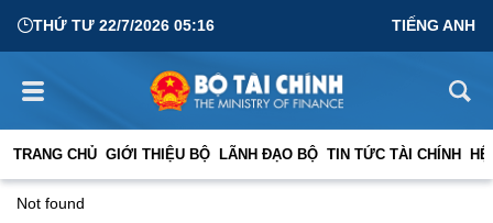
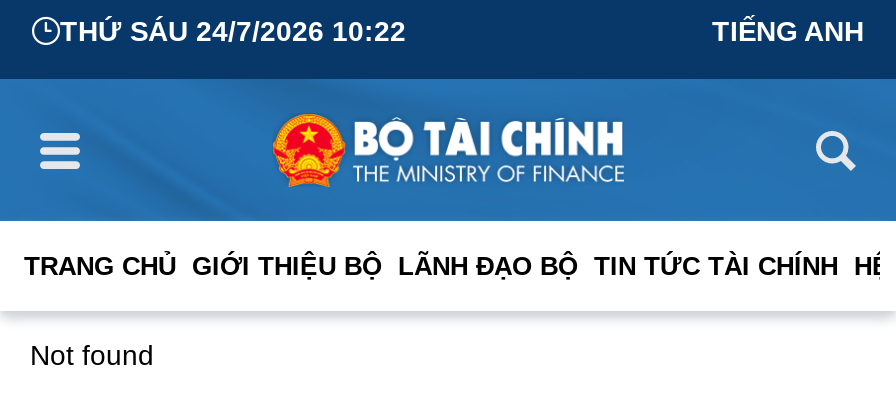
[33,16,215,34] THỨ TƯ 22/7/2026 05:16 -> [60,15,406,47] THỨ SÁU 24/7/2026 10:22

